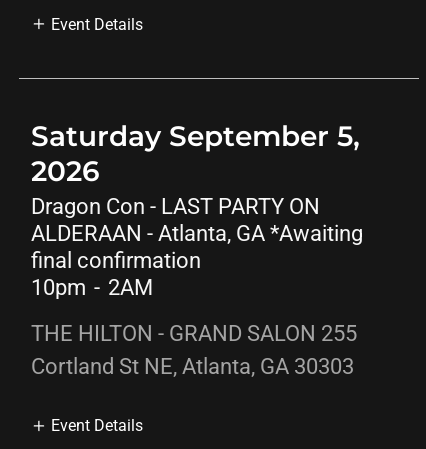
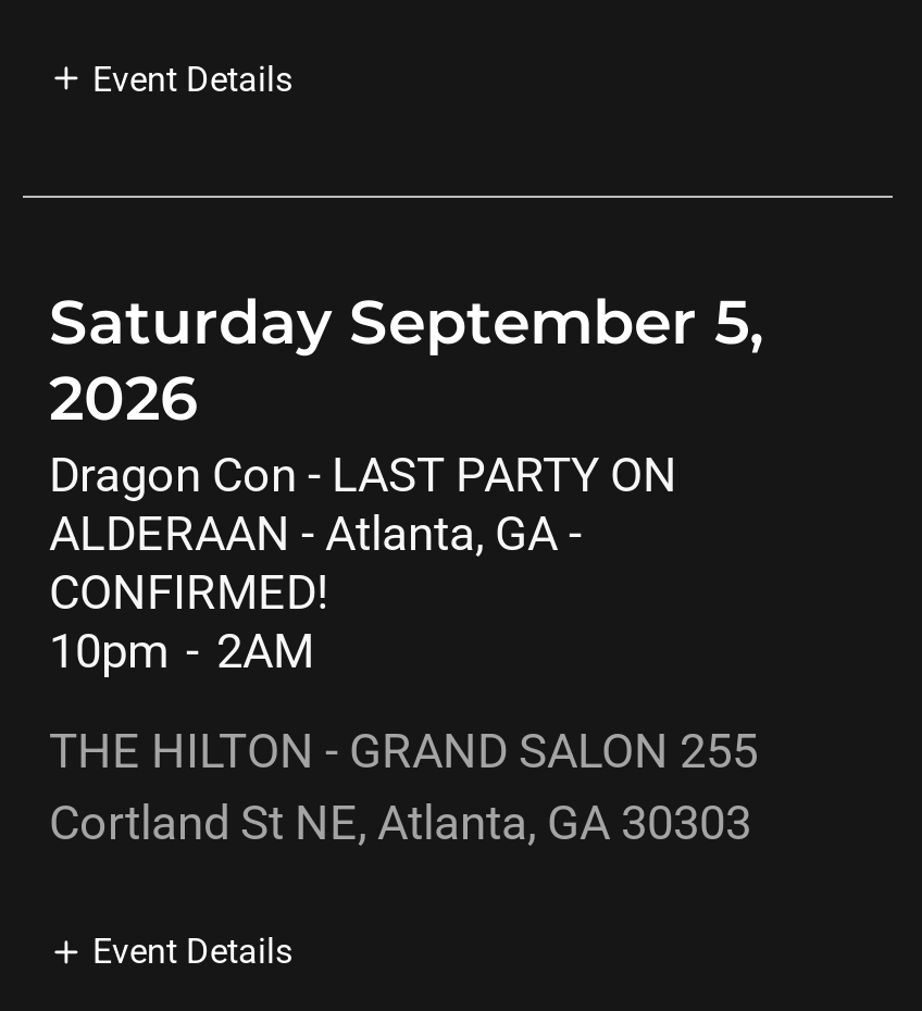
[31,221,363,273] ALDERAAN - Atlanta, GA *Awaiting | final confirmation -> [49,506,582,619] ALDERAAN - Atlanta, GA - | CONFIRMED!

